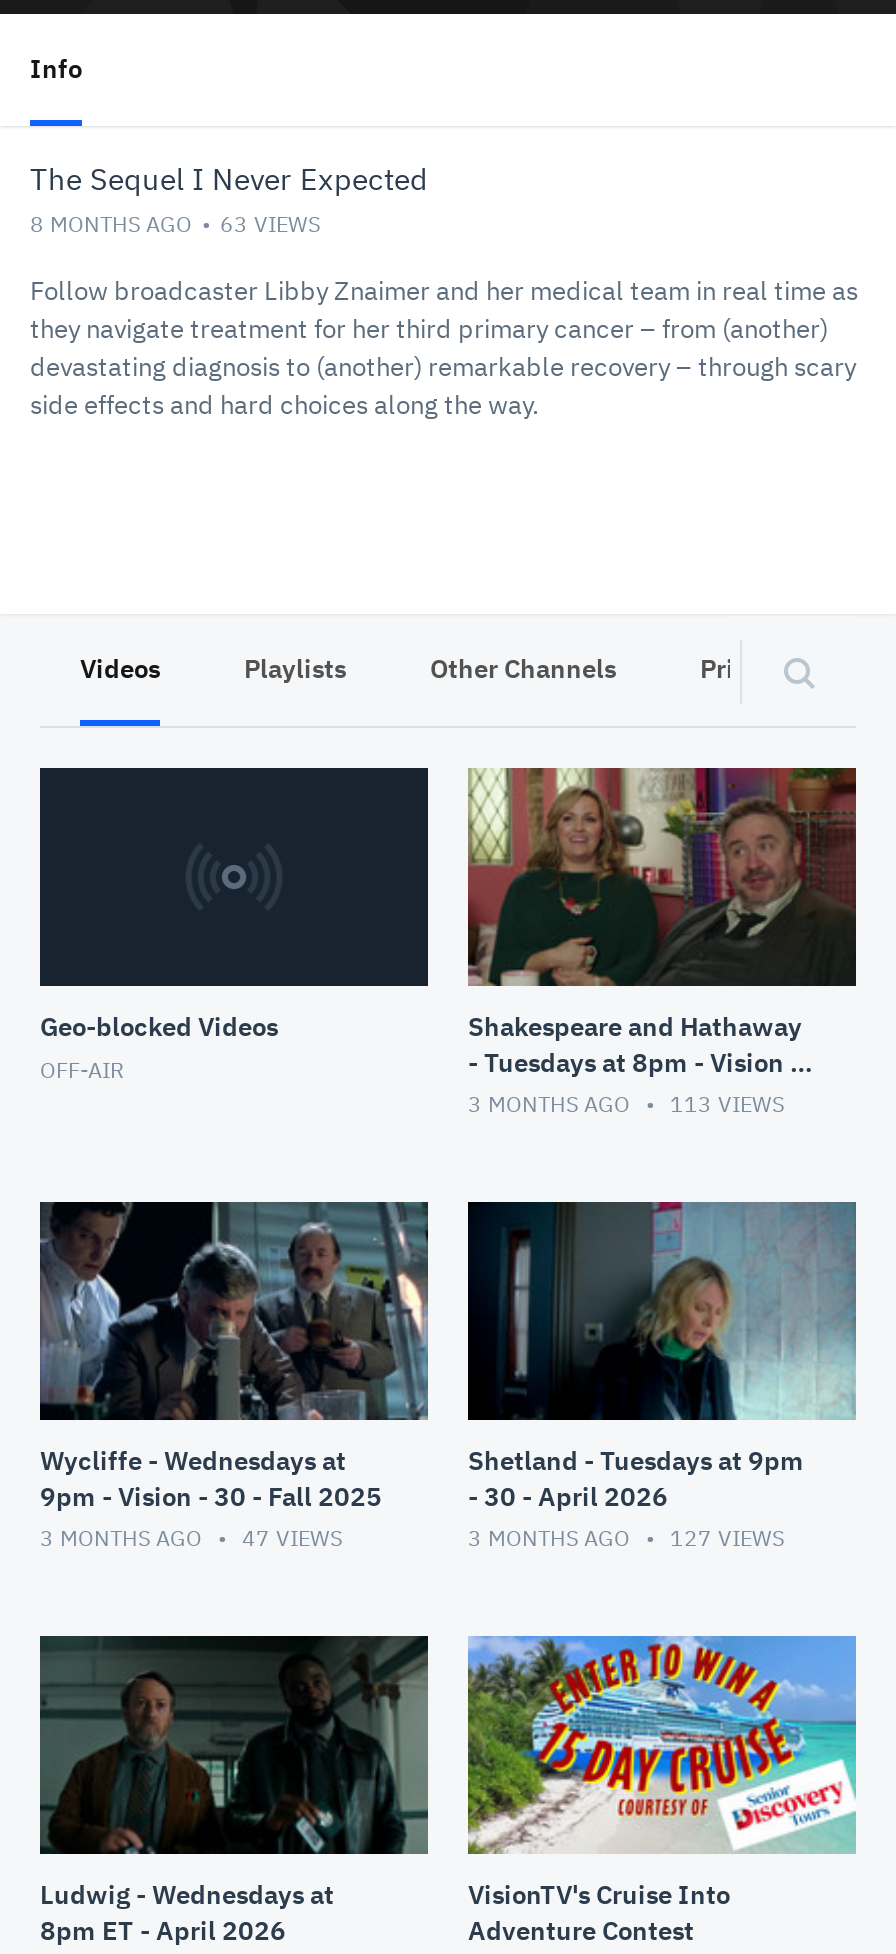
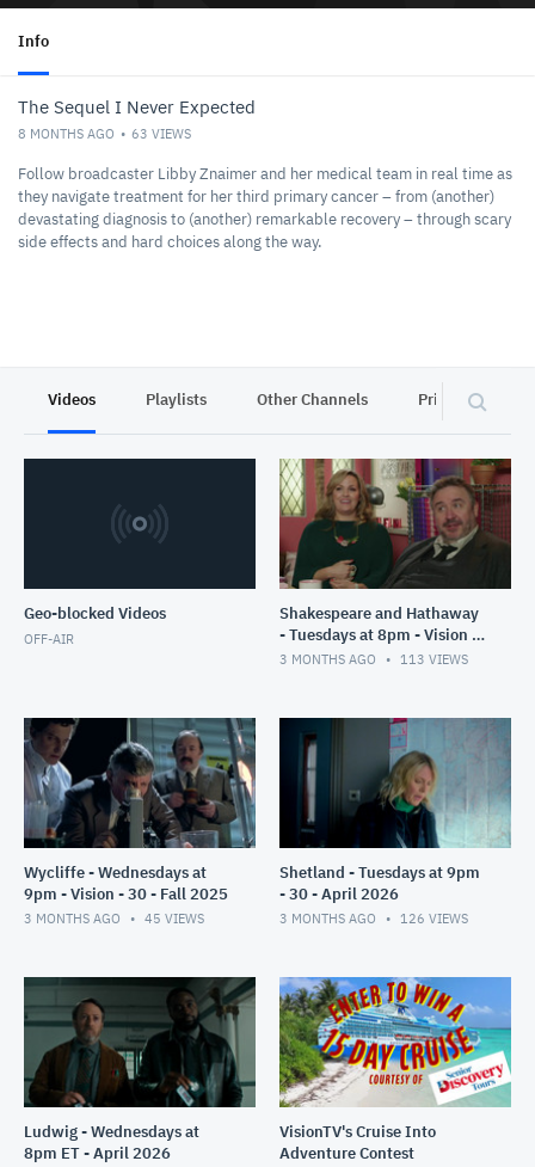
[40,1524,342,1552] 3 MONTHS AGO 47 VIEWS -> [24,910,204,927] 3 MONTHS AGO 45 VIEWS
[468,1524,784,1552] 3 MONTHS AGO 127 VIEWS -> [279,910,468,927] 3 MONTHS AGO 126 VIEWS

